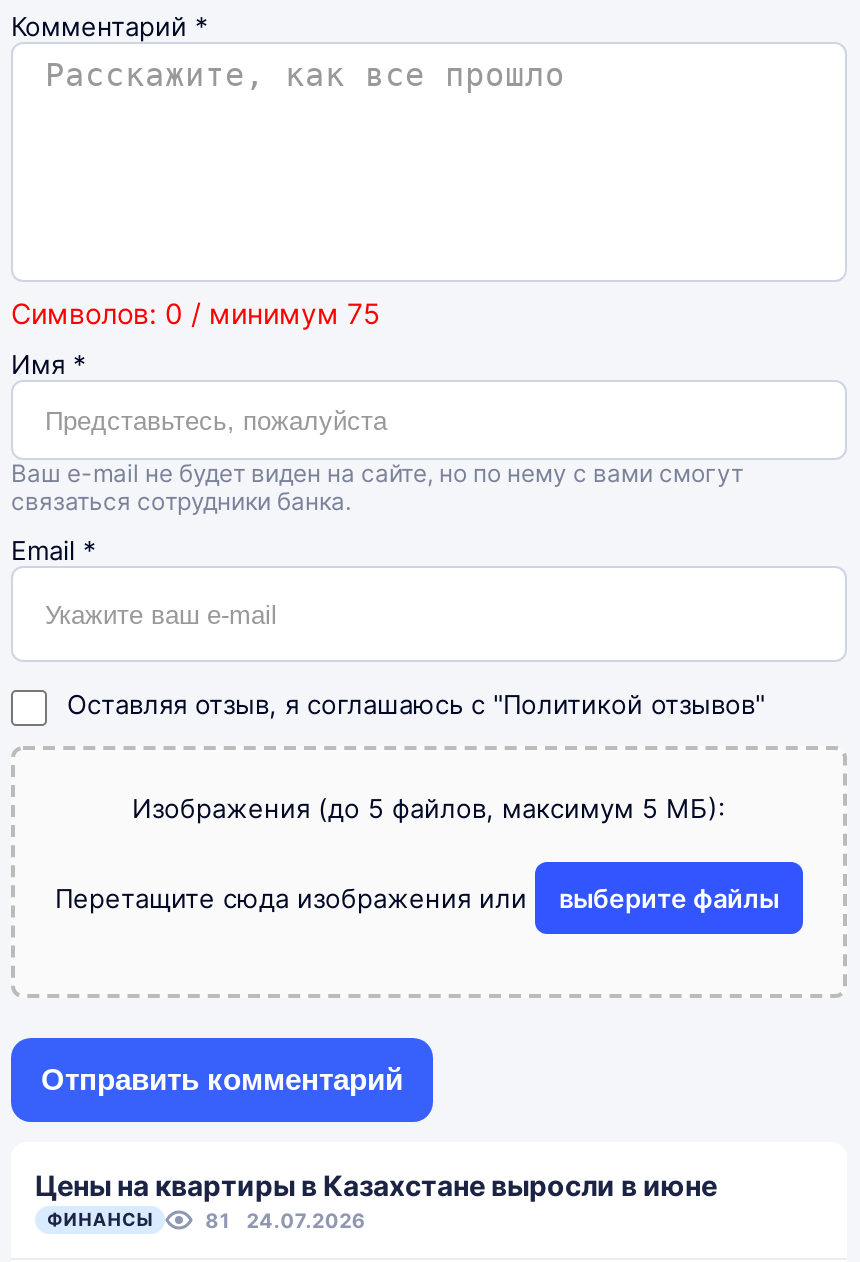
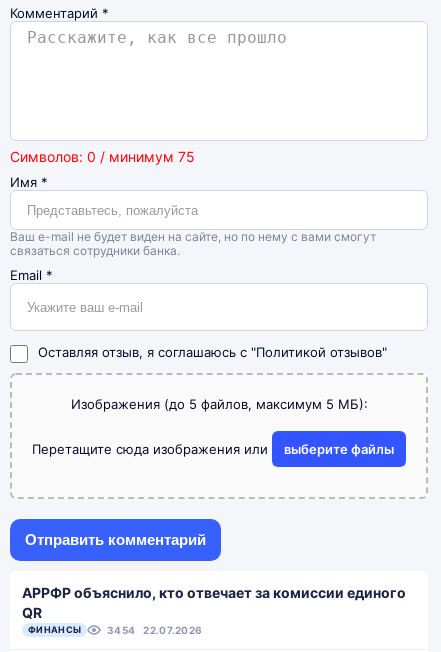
[35,1168,717,1202] Цены на квартиры в Казахстане выросли в июне -> [22,584,406,621] АРРФР объяснило, кто отвечает за комиссии единого | QR
[205,1208,366,1232] 81 | 24.07.2026 -> [107,624,202,636] 3454 | 22.07.2026

